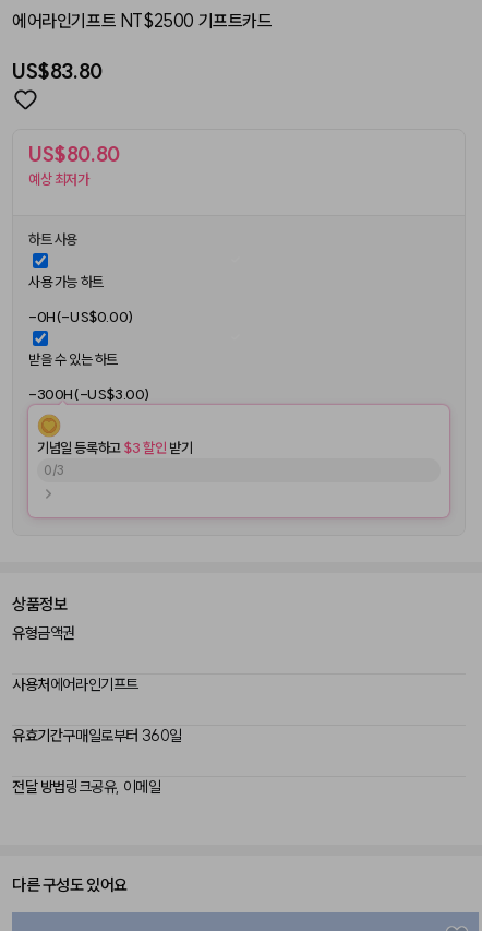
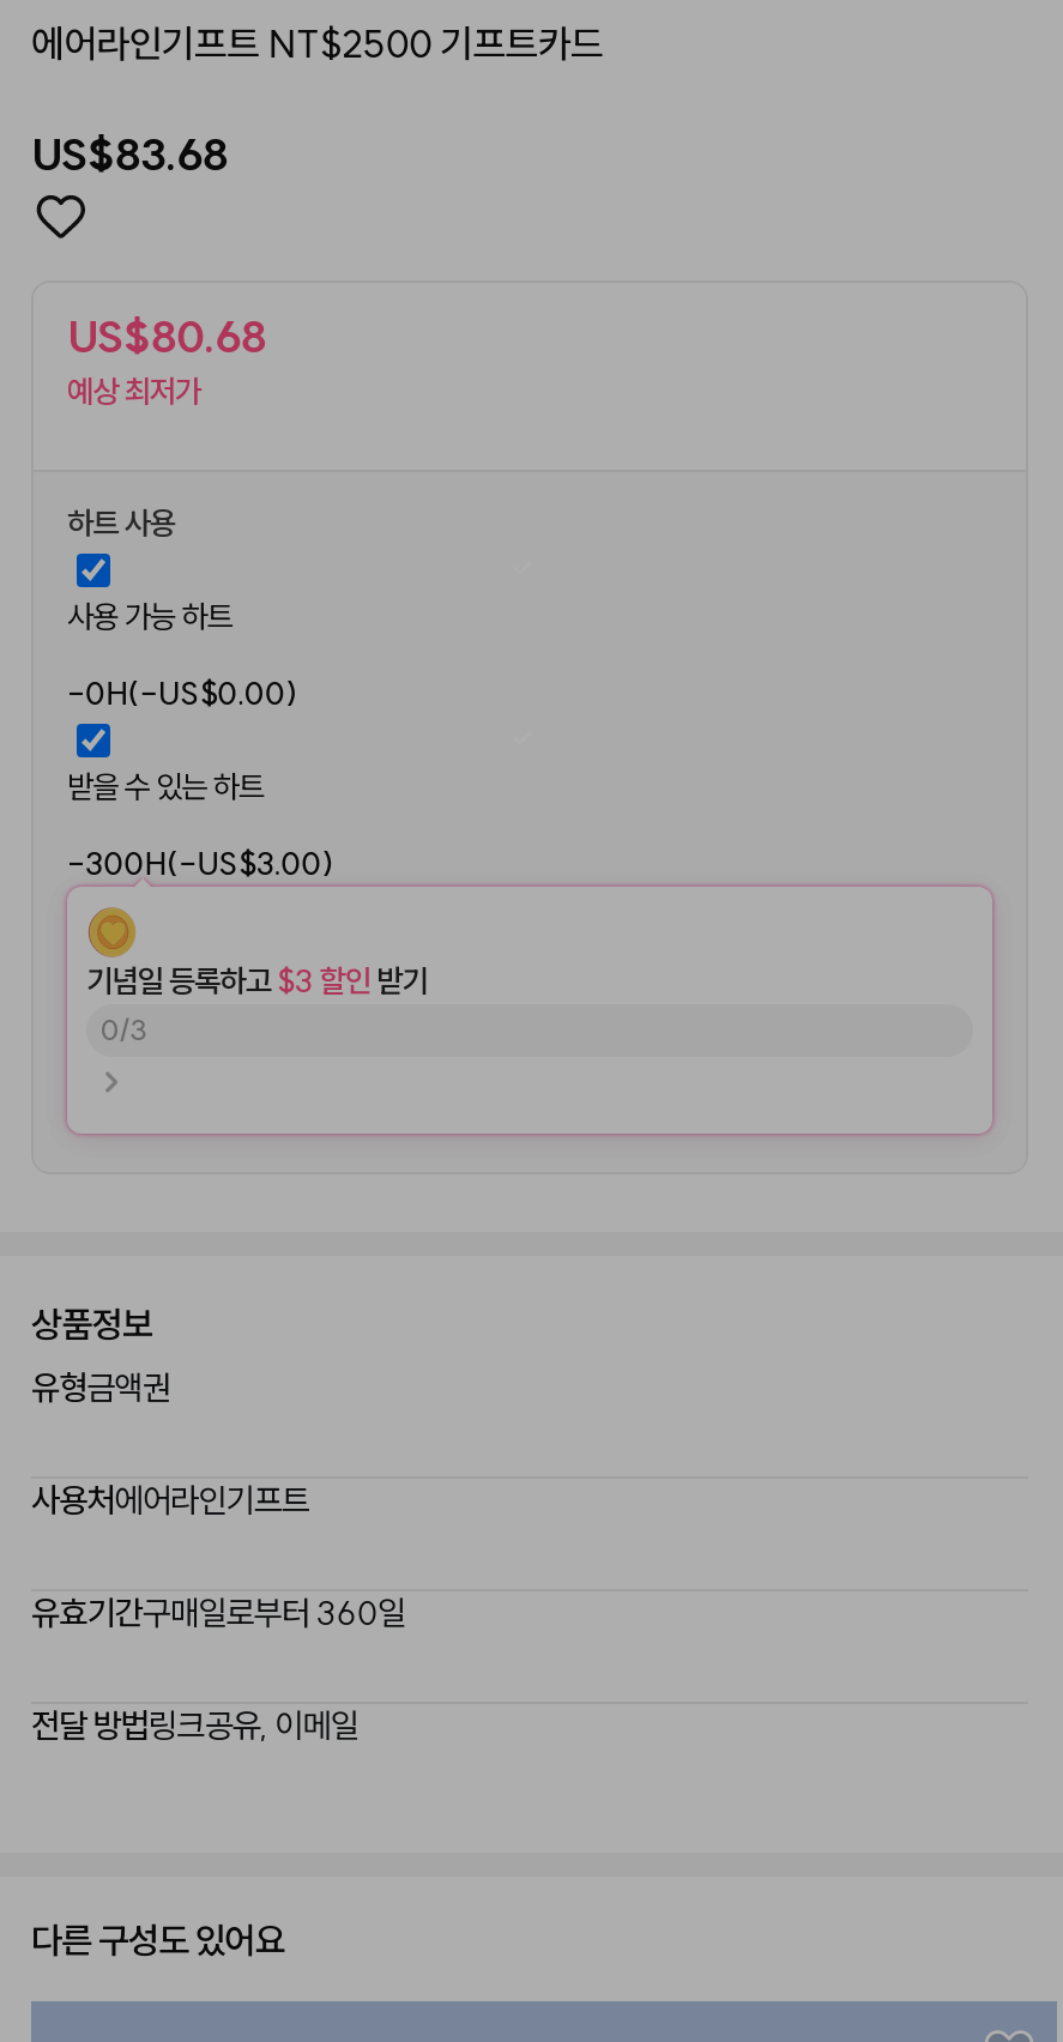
[12,59,102,84] US$83.80 -> [31,127,227,182] US$83.68
[28,142,120,167] US$80.80 -> [67,309,266,364] US$80.68

